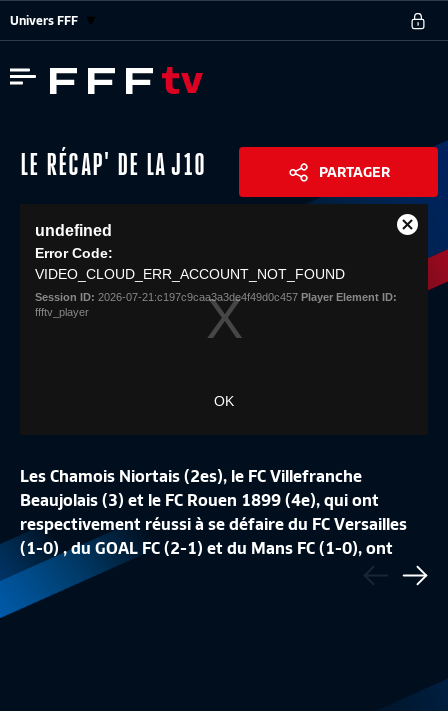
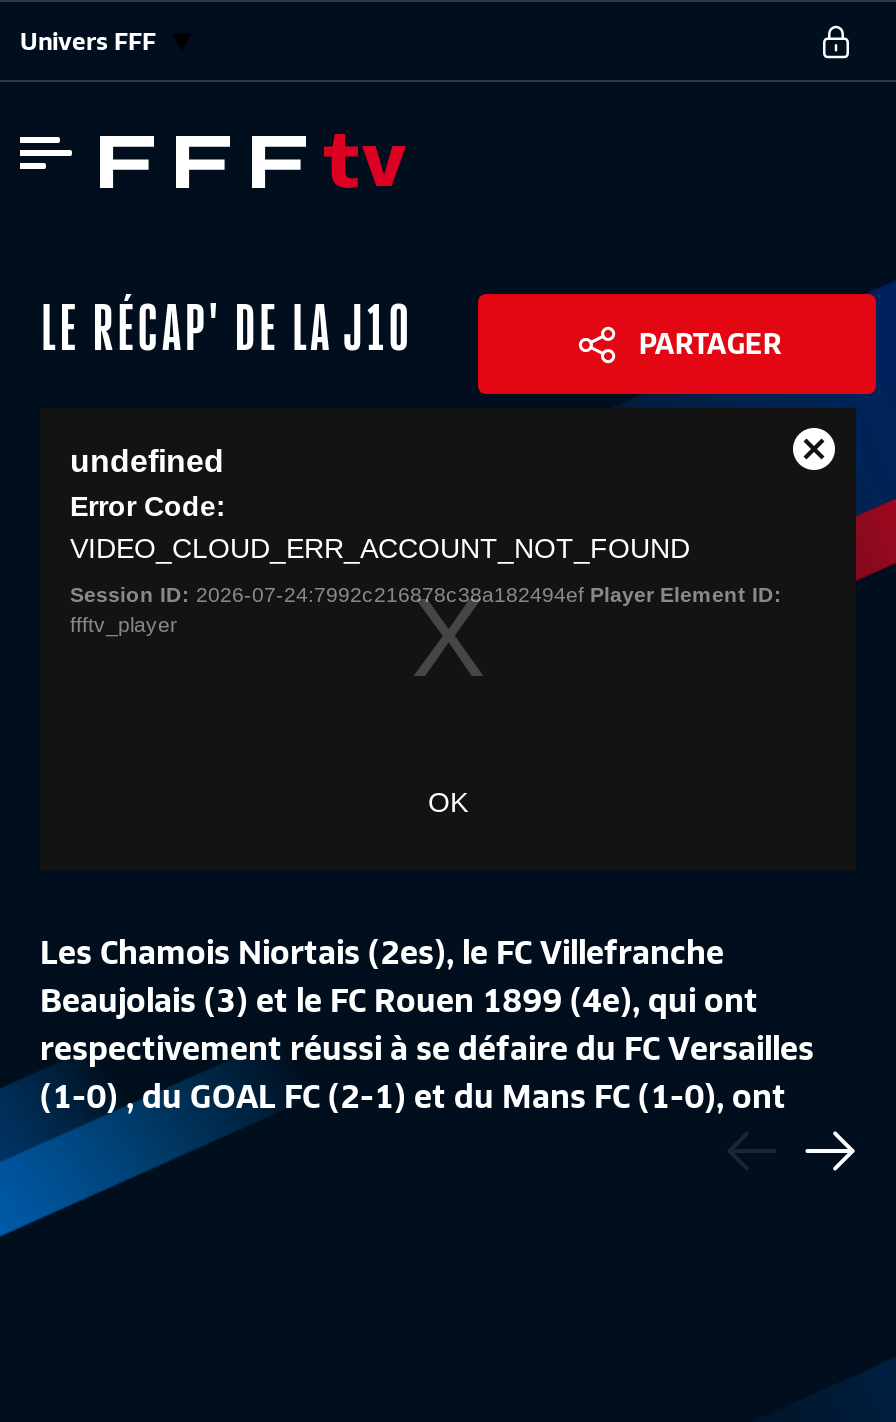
[35,291,397,303] Session ID: 2026-07-21:c197c9caa3a3de4f49d0c457 Player Element ID: -> [70,582,782,606] Session ID: 2026-07-24:7992c216878c38a182494ef Player Element ID:

